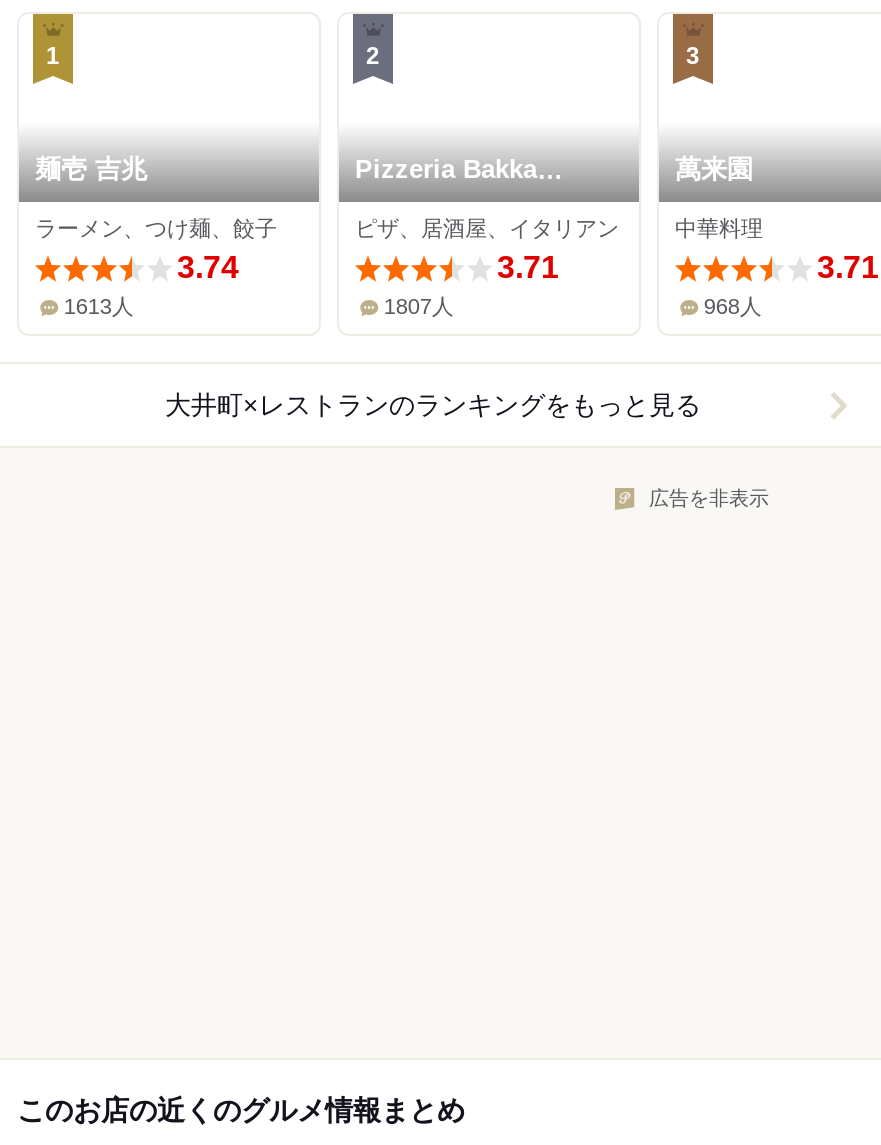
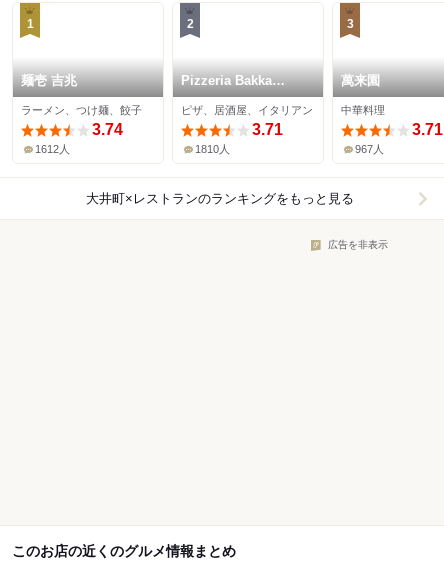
[64,295,134,319] 1613人 -> [35,143,70,155] 1612人
[384,295,454,319] 1807人 -> [195,143,230,155] 1810人
[704,295,762,319] 968人 -> [355,143,384,155] 967人

